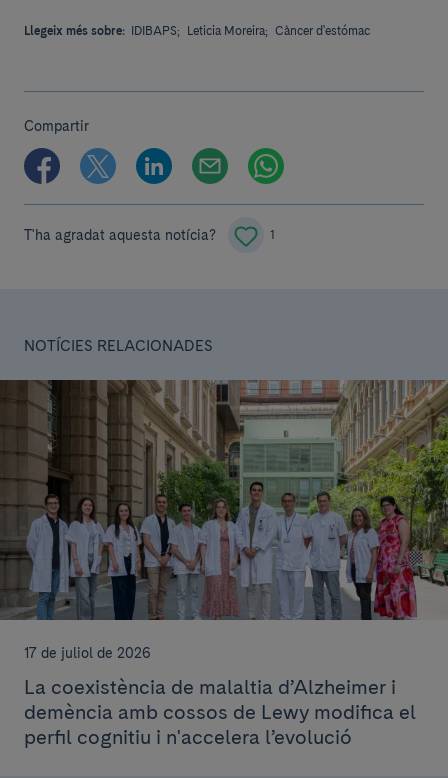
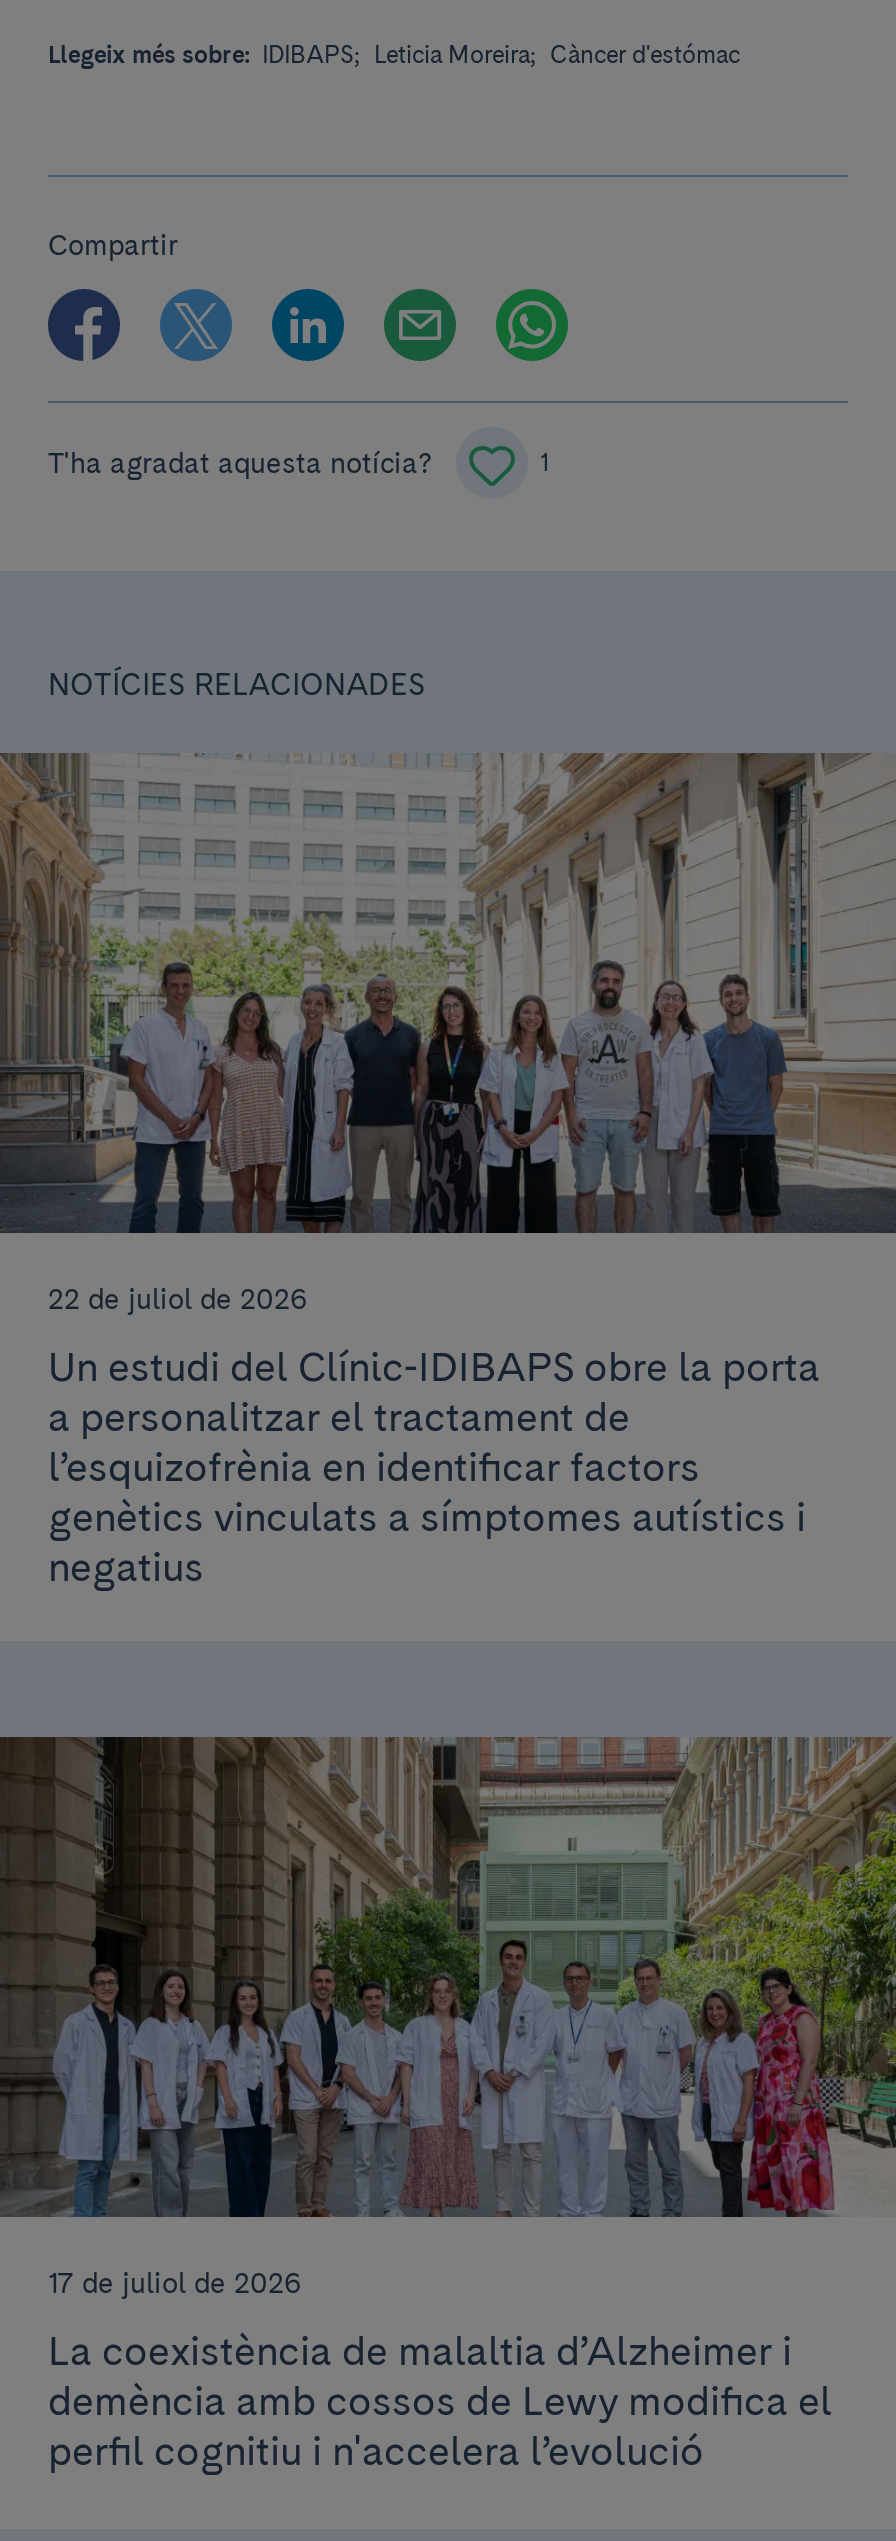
none -> [6,751,890,1591] [image] | 22 de juliol de 2026 | Un estudi del Clínic-IDIBAPS obre la porta | a personalitzar el tractament de | l’esquizofrènia en identificar factors | genètics vinculats a símptomes autístics i | negatius

